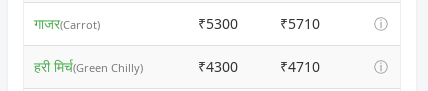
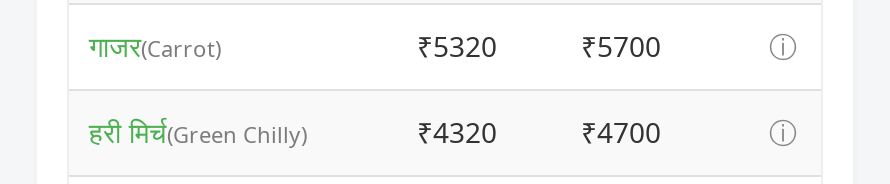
[198,14,238,33] ₹5300 -> [417,27,497,65] ₹5320
[280,14,320,33] ₹5710 -> [581,27,661,65] ₹5700
[198,57,238,76] ₹4300 -> [417,113,497,151] ₹4320
[280,57,320,76] ₹4710 -> [581,113,661,151] ₹4700

